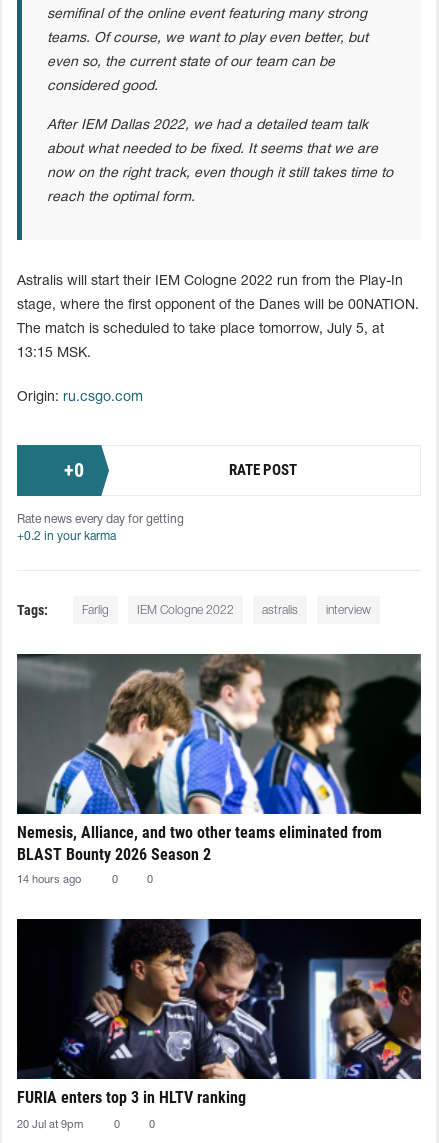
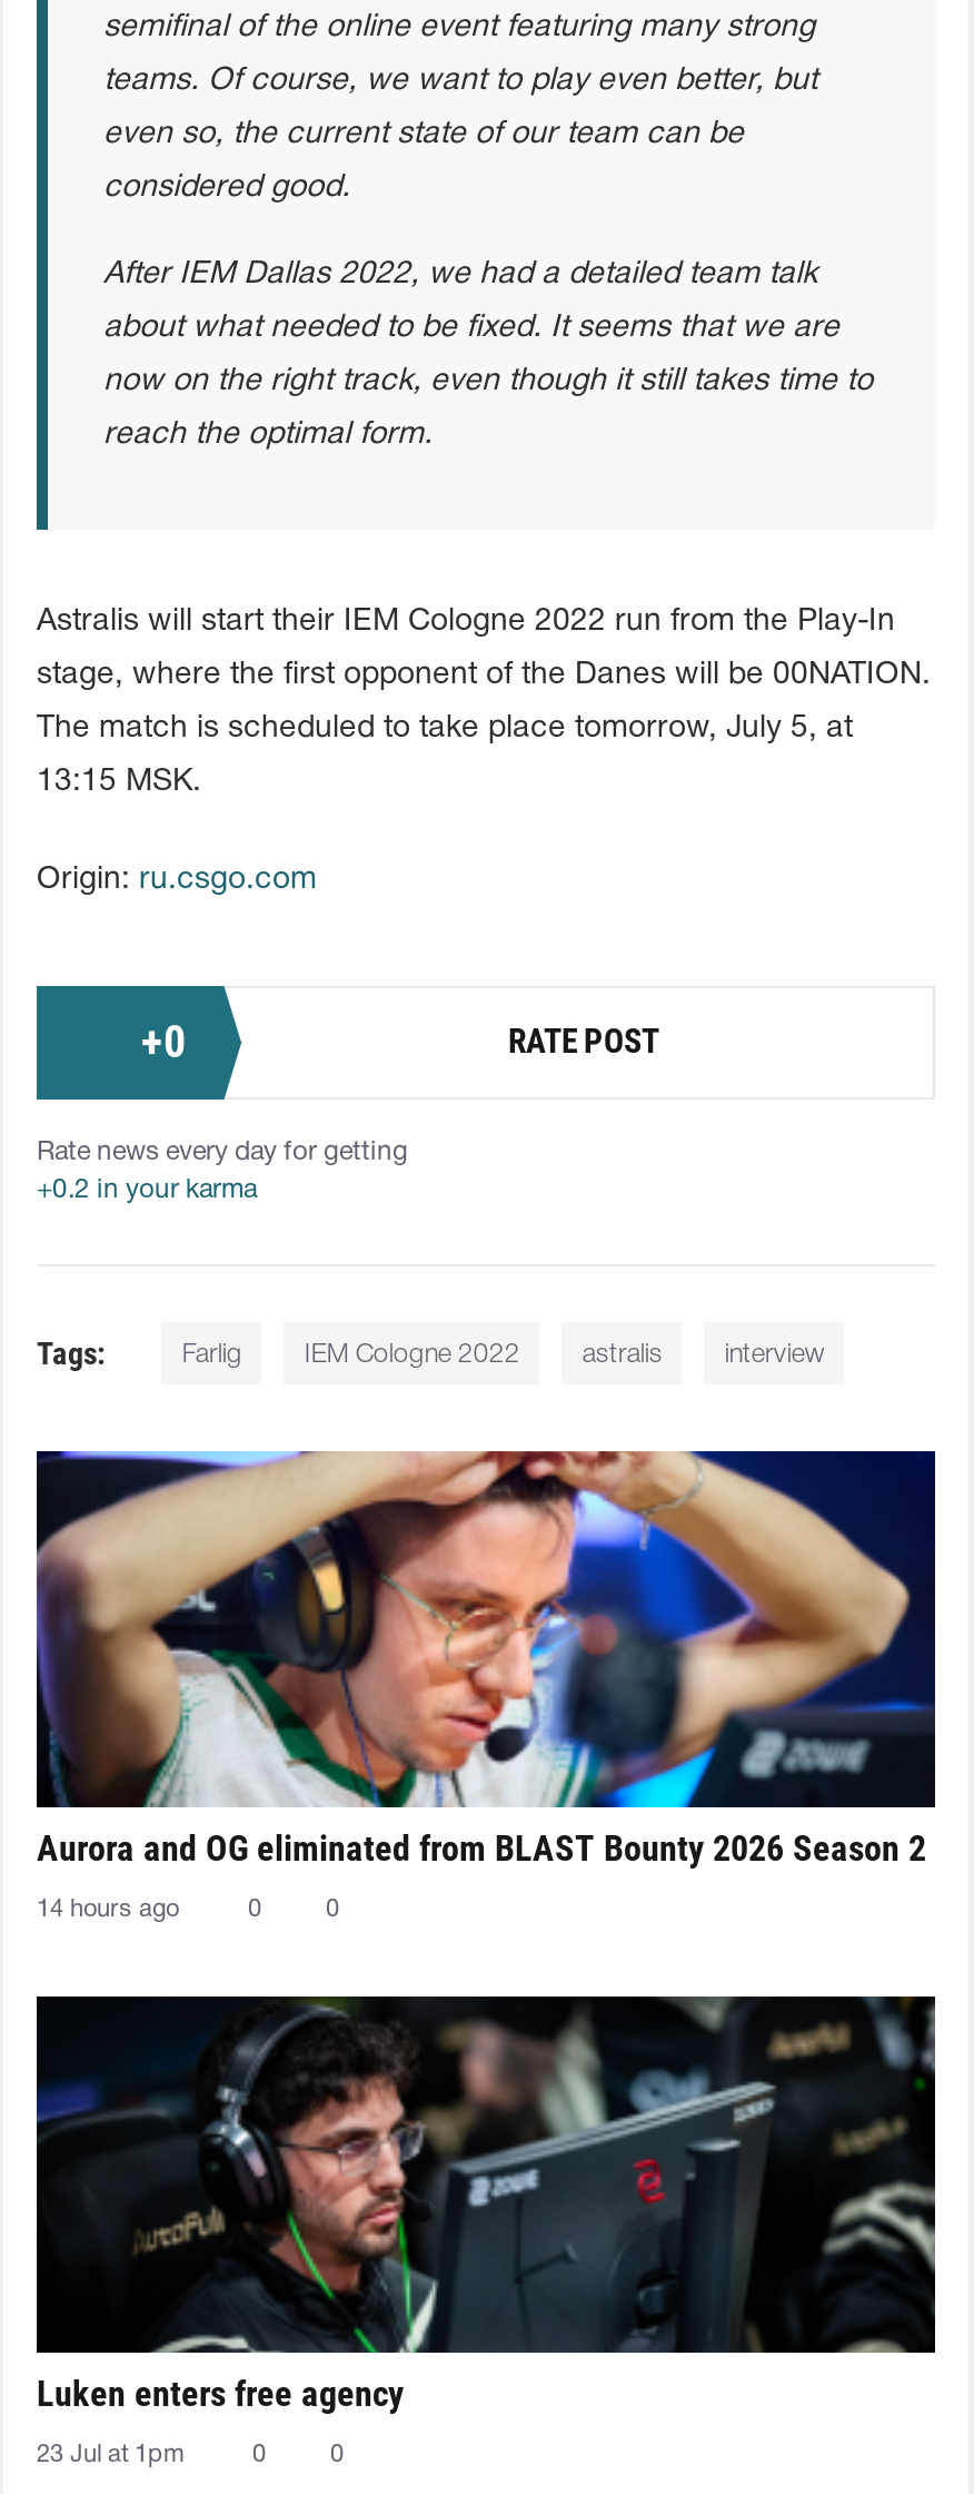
[17,653,422,864] [image] | Nemesis, Alliance, and two other teams eliminated from | BLAST Bounty 2026 Season 2 -> [37,1449,935,1869] [image] | Aurora and OG eliminated from BLAST Bounty 2026 Season 2
[17,918,422,1107] [image] | FURIA enters top 3 in HLTV ranking -> [34,1994,937,2414] [image] | Luken enters free agency
[17,1120,83,1130] 20 Jul at 9pm -> [37,2443,183,2466] 23 Jul at 1pm

